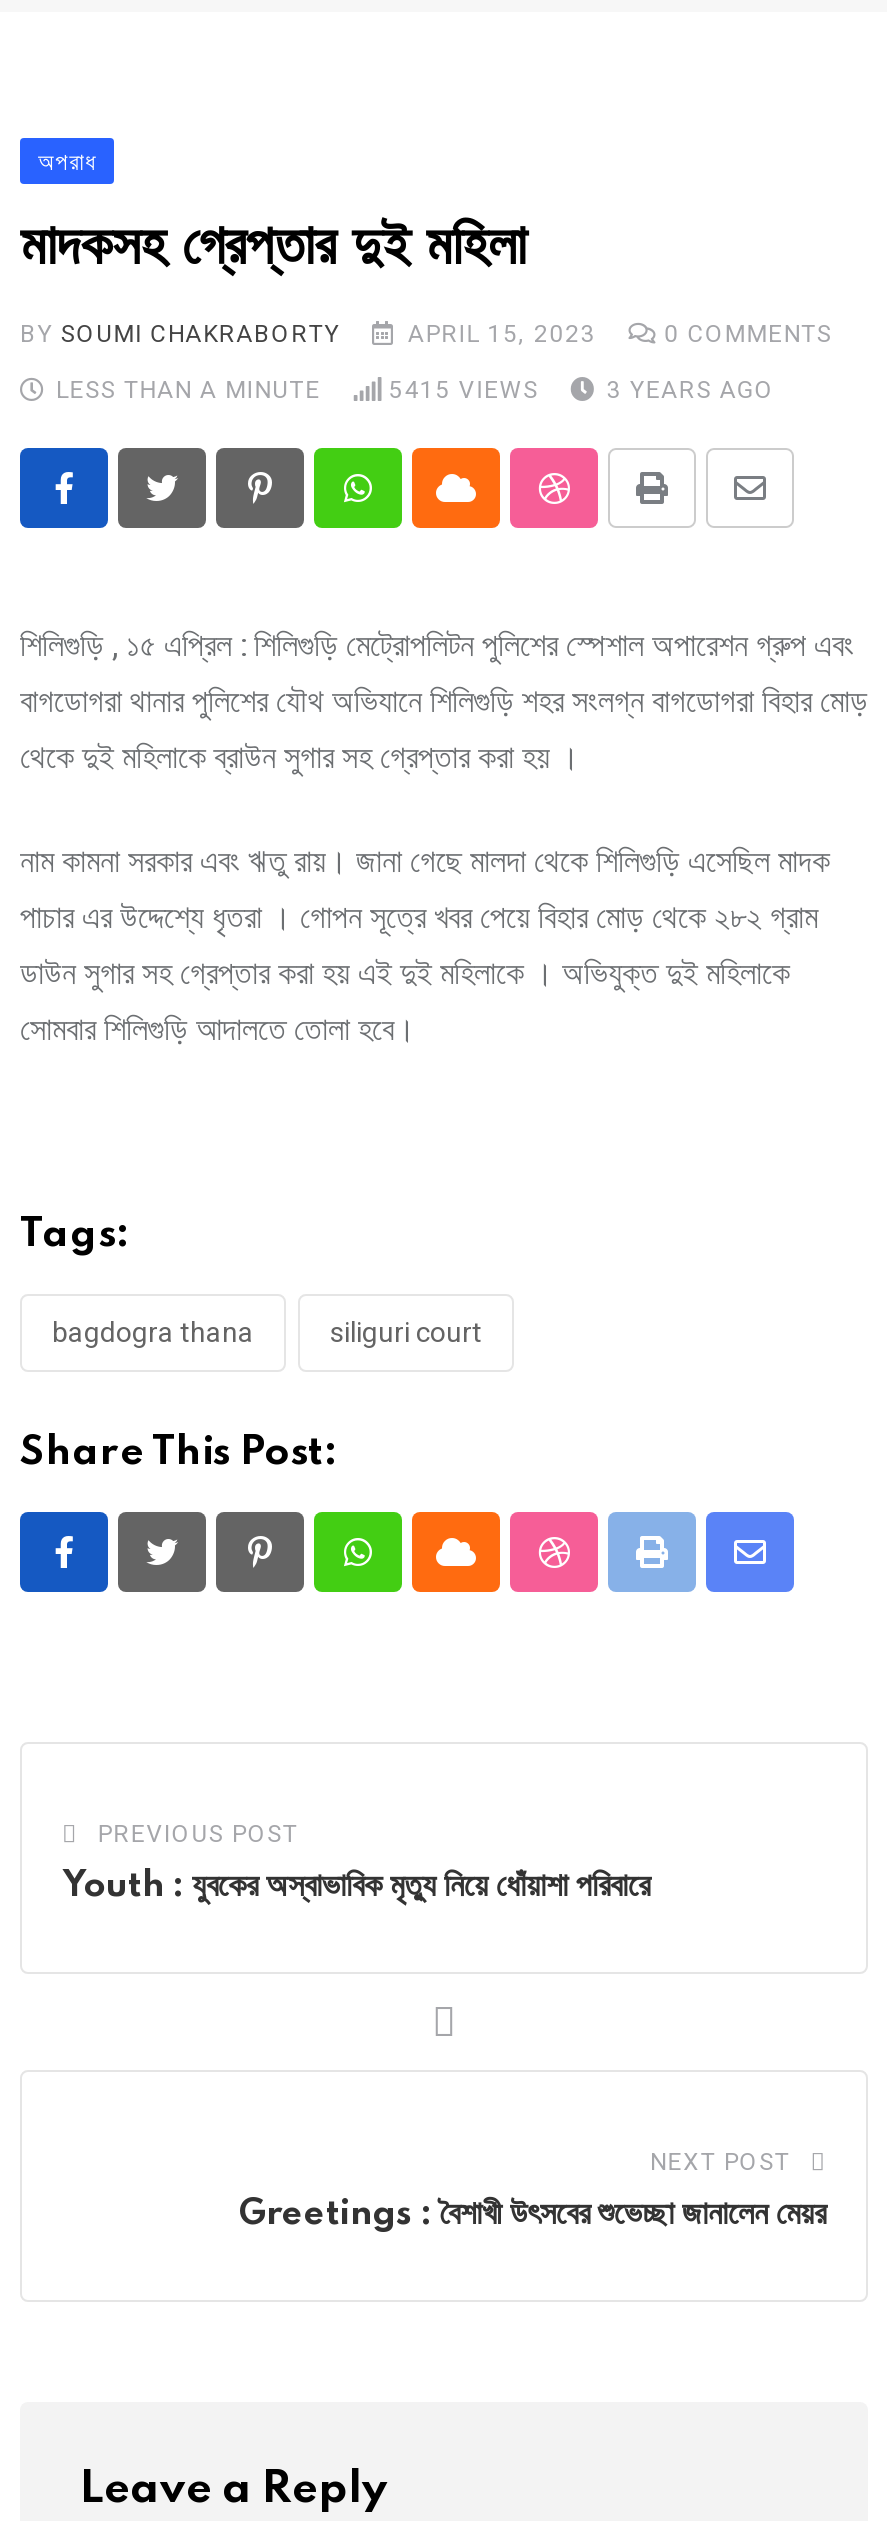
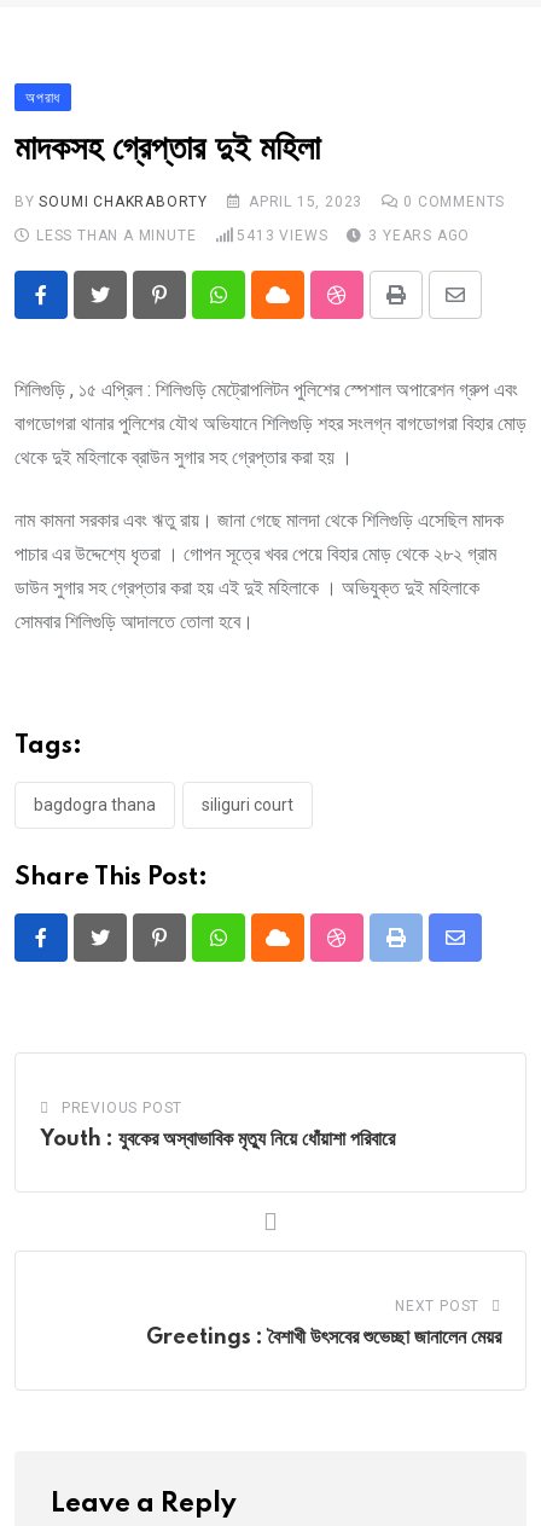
[389,376,539,404] 5415 VIEWS -> [237,227,328,244] 5413 VIEWS

